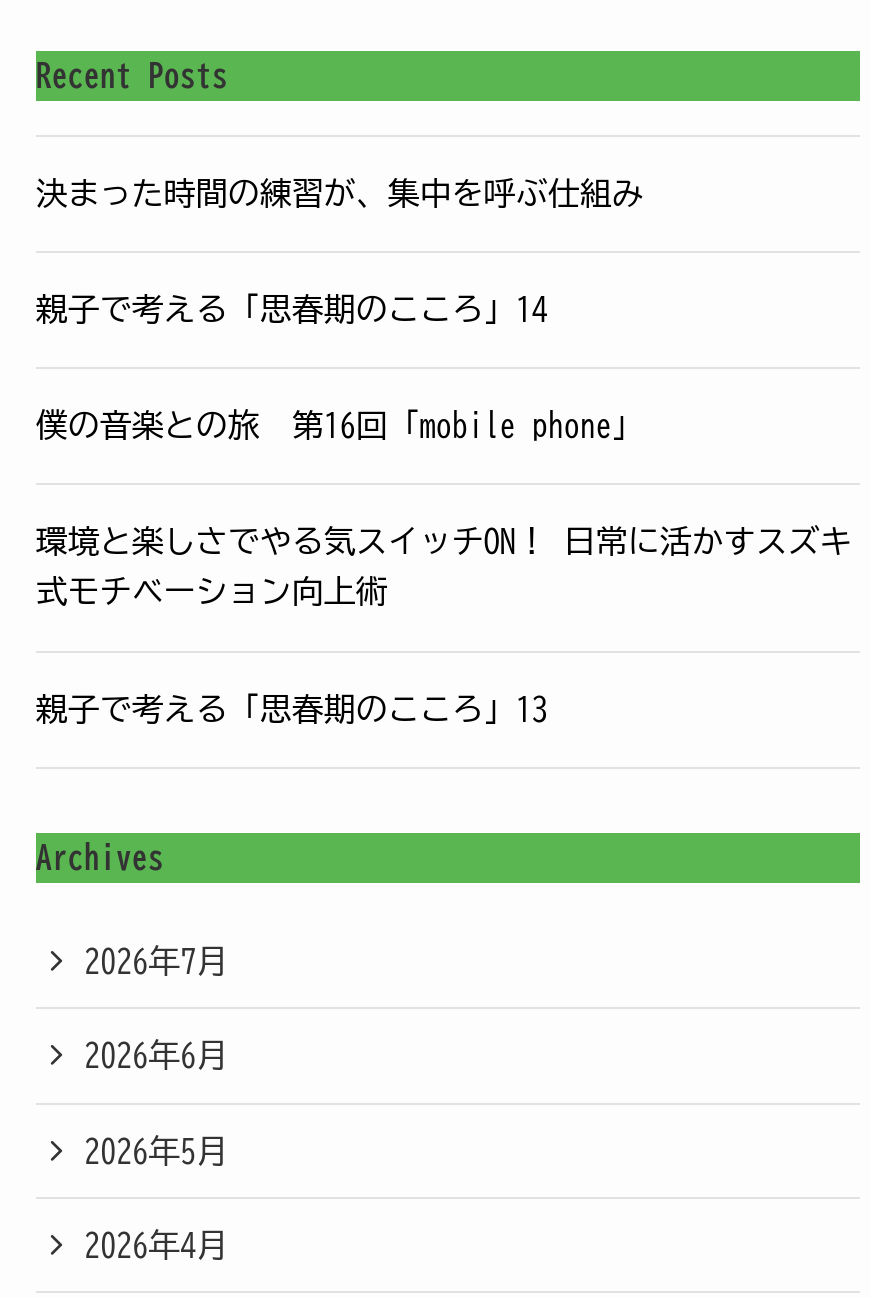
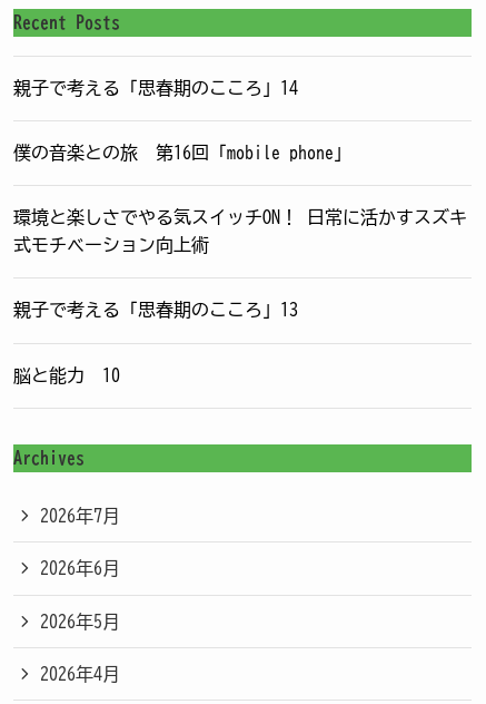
[36,176,644,208] 決まった時間の練習が、集中を呼ぶ仕組み -> none
moved [36,293,852,724] -> [13,79,467,319]: 親子で考える「思春期のこころ」14 | 僕の音楽との旅 第16回「mobile phone」 | 環境と楽しさでやる気スイッチON！ 日常に活かすスズキ | 式モチベーション向上術 | 親子で考える「思春期のこころ」13
none -> [13,366,120,384] 脳と能力 10

